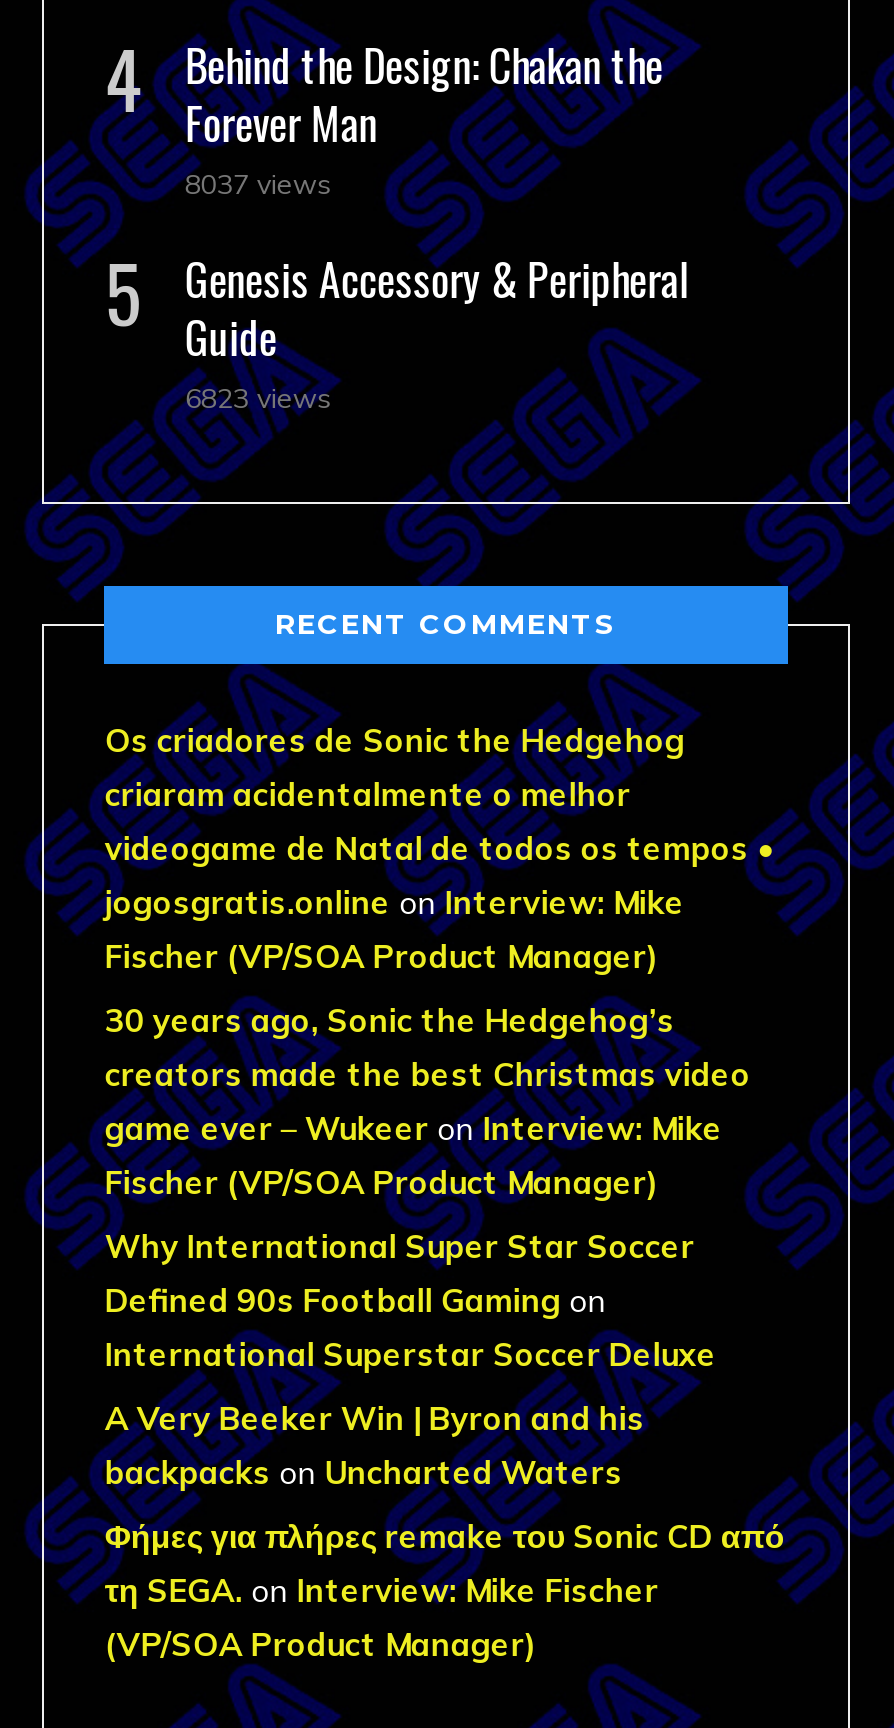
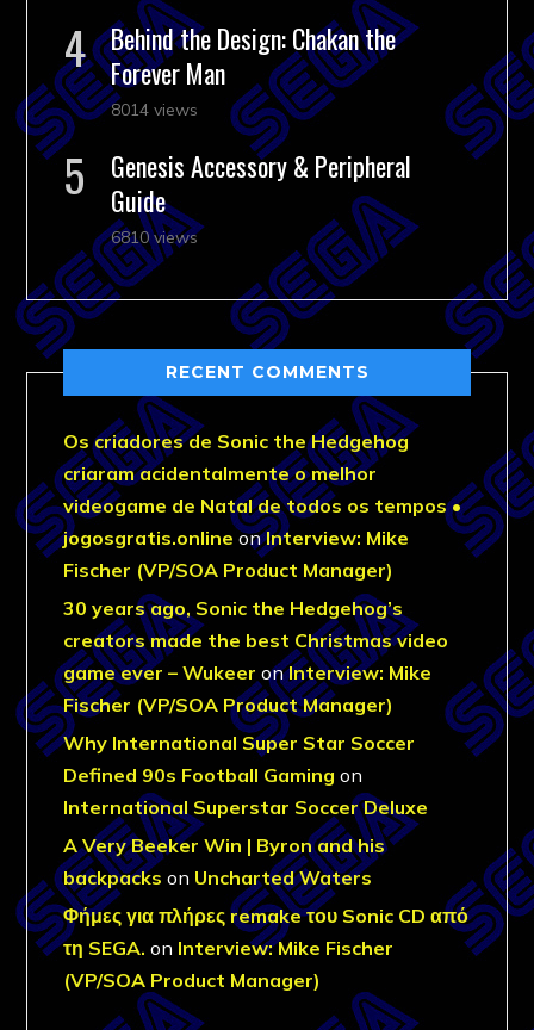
[185,166,331,202] 8037 views -> [111,99,198,120] 8014 views
[185,380,331,416] 6823 views -> [111,226,198,248] 6810 views

